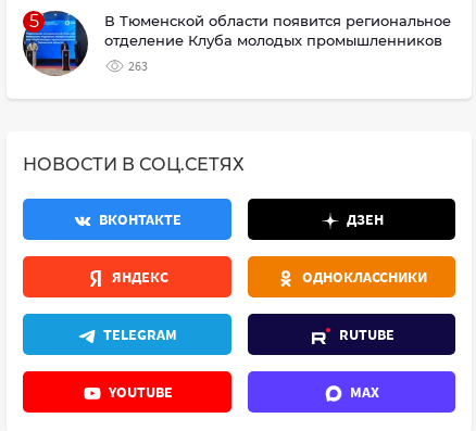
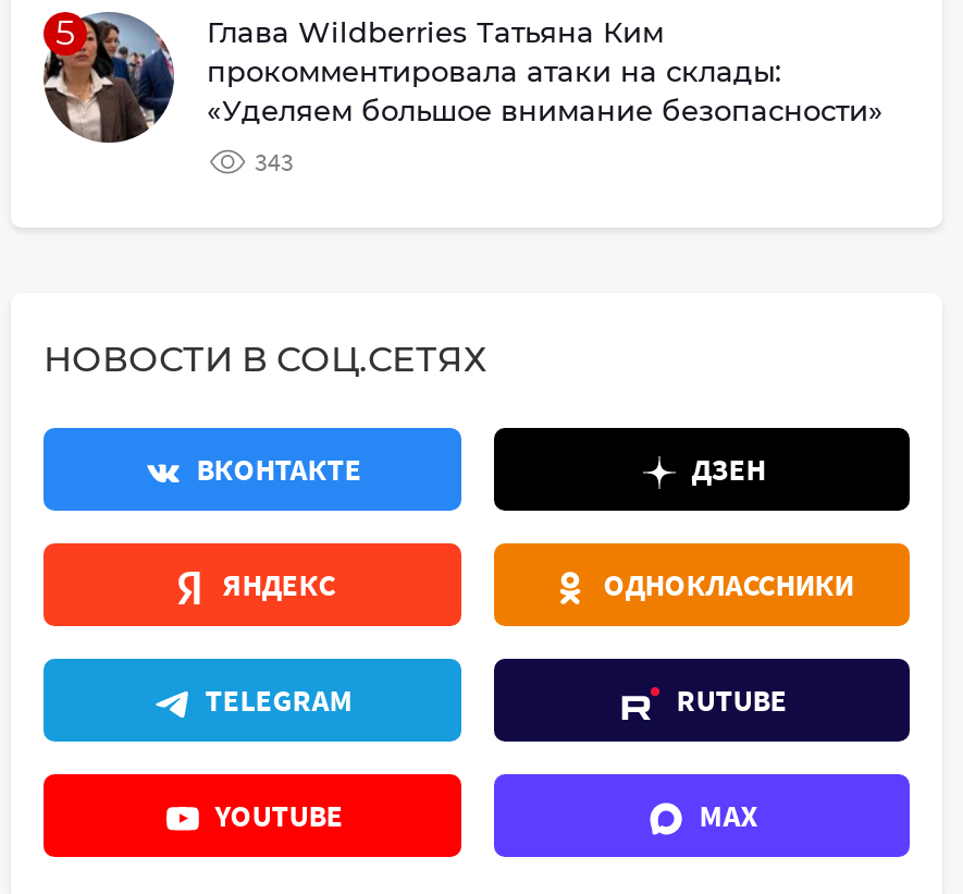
[23,11,451,75] [image] | В Тюменской области появится региональное | отделение Клуба молодых промышленников -> [44,12,884,143] [image] | Глава Wildberries Татьяна Ким | прокомментировала атаки на склады: | «Уделяем большое внимание безопасности»
[128,57,148,73] 263 -> [255,144,294,176] 343

